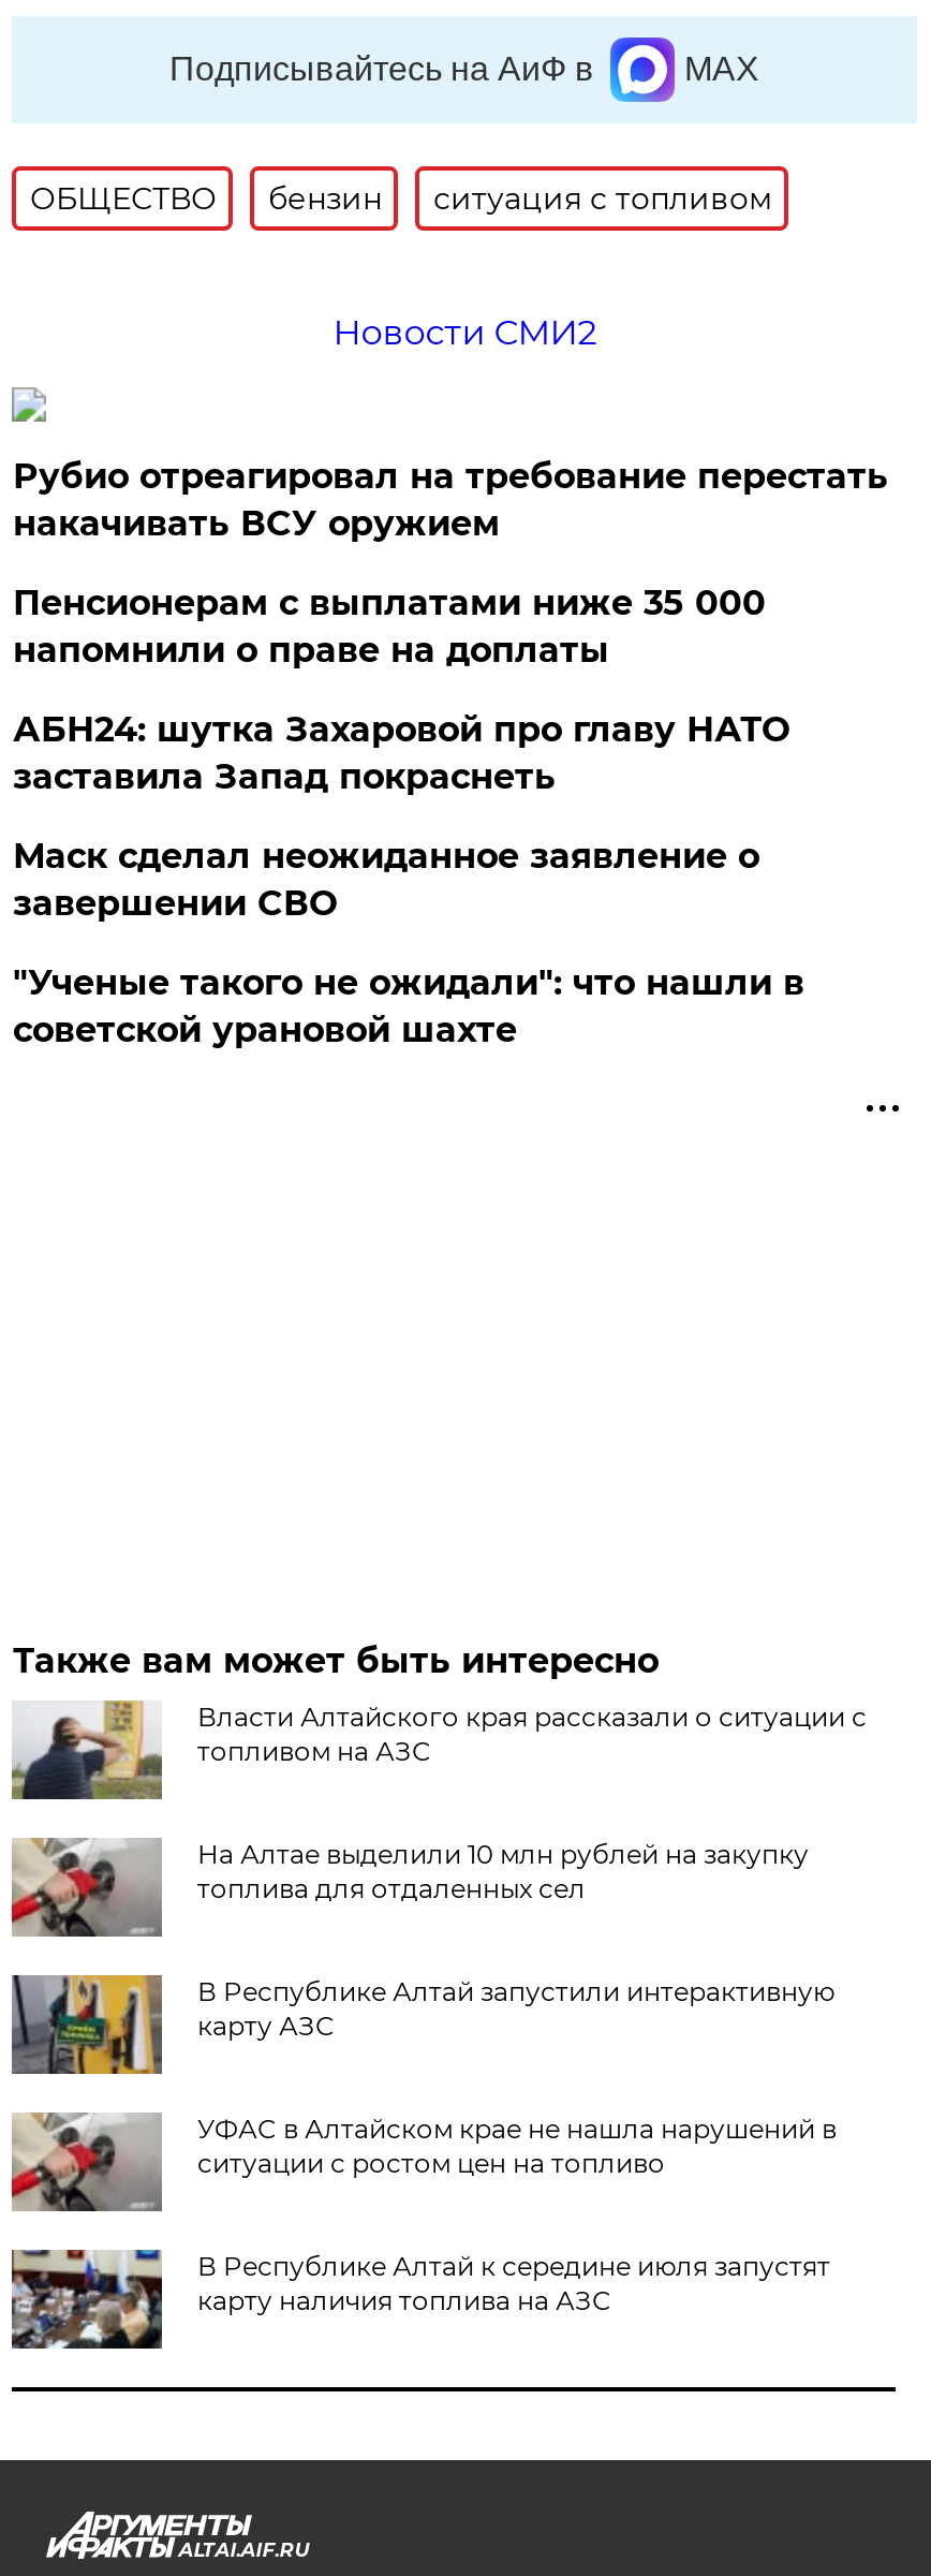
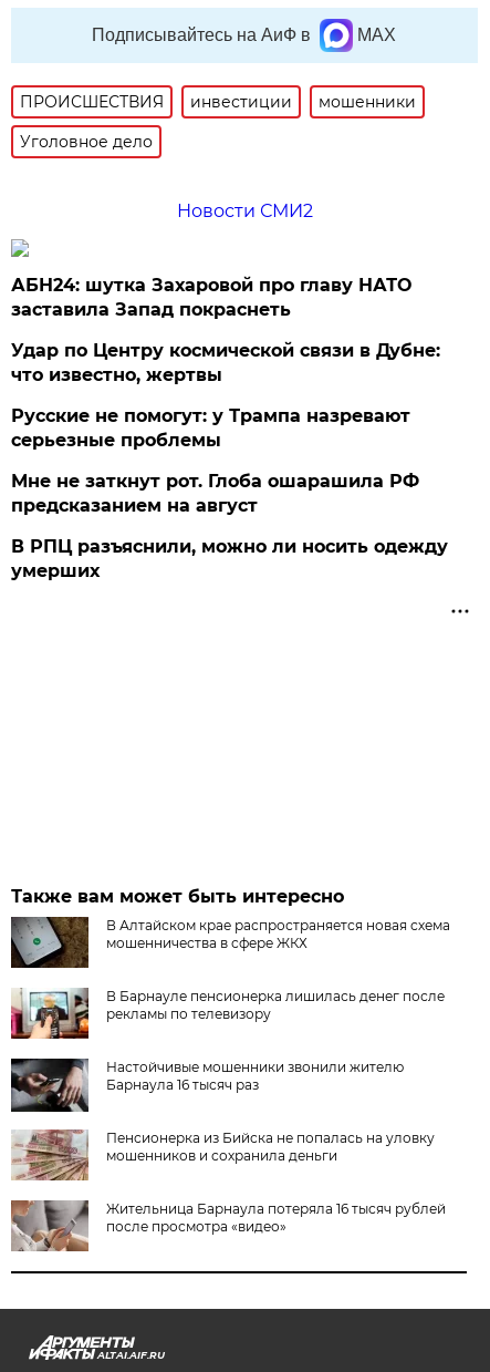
[30,179,772,218] ОБЩЕСТВО | бензин | ситуация с топливом -> [20,92,416,152] ПРОИСШЕСТВИЯ | инвестиции | мошенники | Уголовное дело
[13,456,888,670] Рубио отреагировал на требование перестать | накачивать ВСУ оружием | Пенсионерам с выплатами ниже 35 000 | напомнили о праве на доплаты -> none
moved [13,709,789,797] -> [12,275,412,320]: АБН24: шутка Захаровой про главу НАТО | заставила Запад покраснеть
[13,836,804,1050] Маск сделал неожиданное заявление о | завершении СВО | "Ученые такого не ожидали": что нашли в | советской урановой шахте -> [12,340,448,581] Удар по Центру космической связи в Дубне: | что известно, жертвы | Русские не помогут: у Трампа назревают | серьезные проблемы | Мне не заткнут рот. Глоба ошарашила РФ | предсказанием на август | В РПЦ разъяснили, можно ли носить одежду | умерших
[10,1698,866,1801] [image] | Власти Алтайского края рассказали о ситуации с | топливом на АЗС -> [10,916,451,969] [image] | В Алтайском крае распространяется новая схема | мошенничества в сфере ЖКХ
[12,1836,809,1939] [image] | На Алтае выделили 10 млн рублей на закупку | топлива для отдаленных сел -> [11,988,445,1040] [image] | В Барнауле пенсионерка лишилась денег после | рекламы по телевизору
[10,1973,834,2078] [image] | В Республике Алтай запустили интерактивную | карту АЗС -> [10,1058,404,1113] [image] | Настойчивые мошенники звонили жителю | Барнаула 16 тысяч раз
[10,2112,836,2213] [image] | УФАС в Алтайском крае не нашла нарушений в | ситуации с ростом цен на топливо -> [11,1129,435,1182] [image] | Пенсионерка из Бийска не попалась на уловку | мошенников и сохранила деньги
[10,2248,830,2351] [image] | В Республике Алтай к середине июля запустят | карту наличия топлива на АЗС -> [10,1199,446,1252] [image] | Жительница Барнаула потеряла 16 тысяч рублей | после просмотра «видео»

